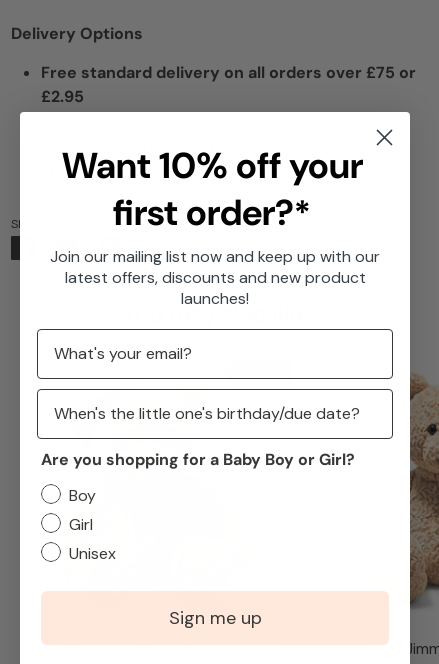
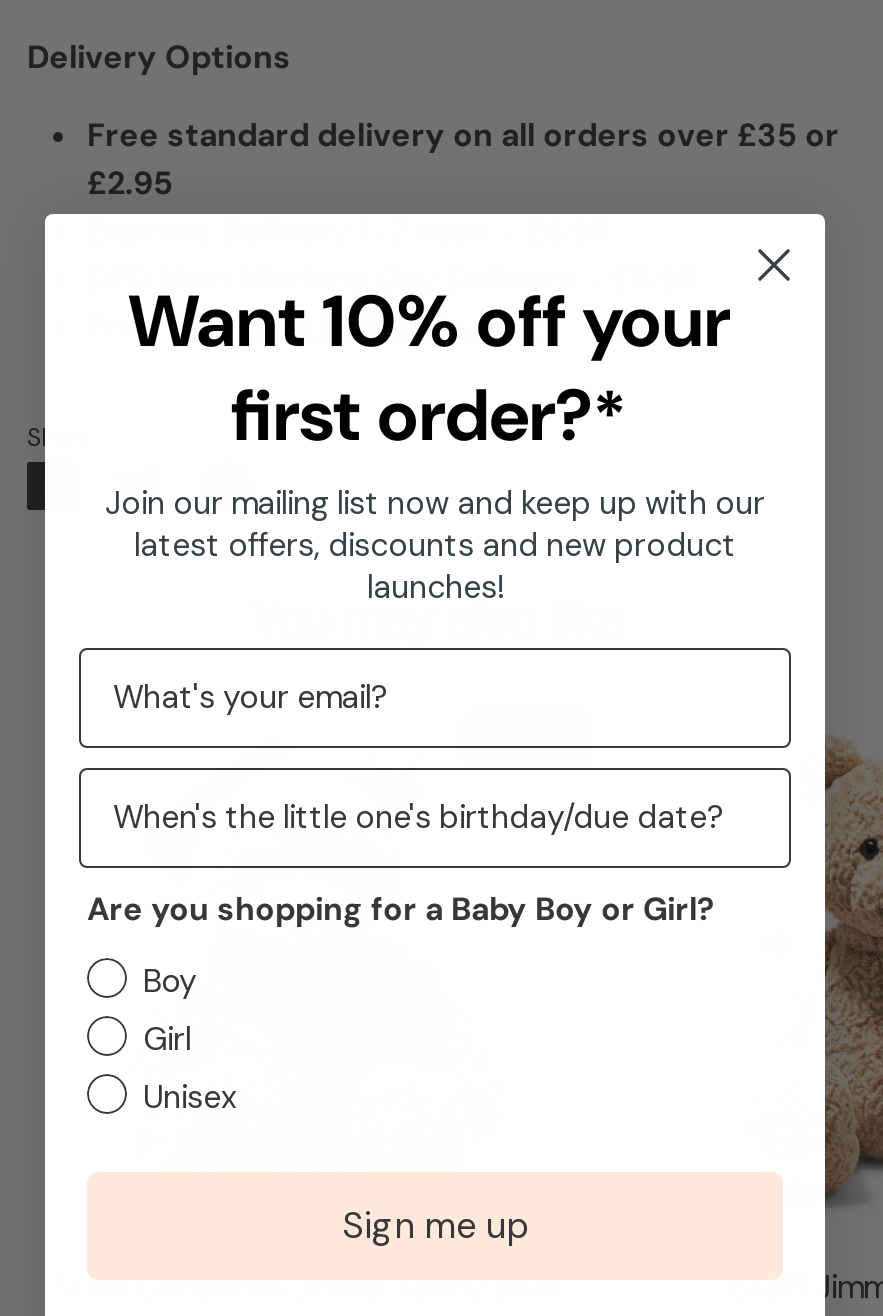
[41,62,416,83] Free standard delivery on all orders over £75 or -> [87,113,839,155] Free standard delivery on all orders over £35 or

